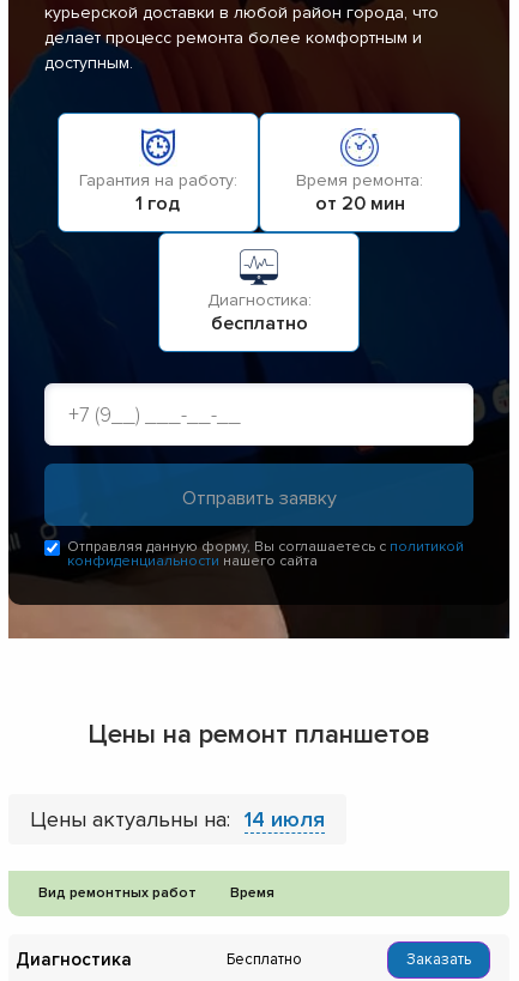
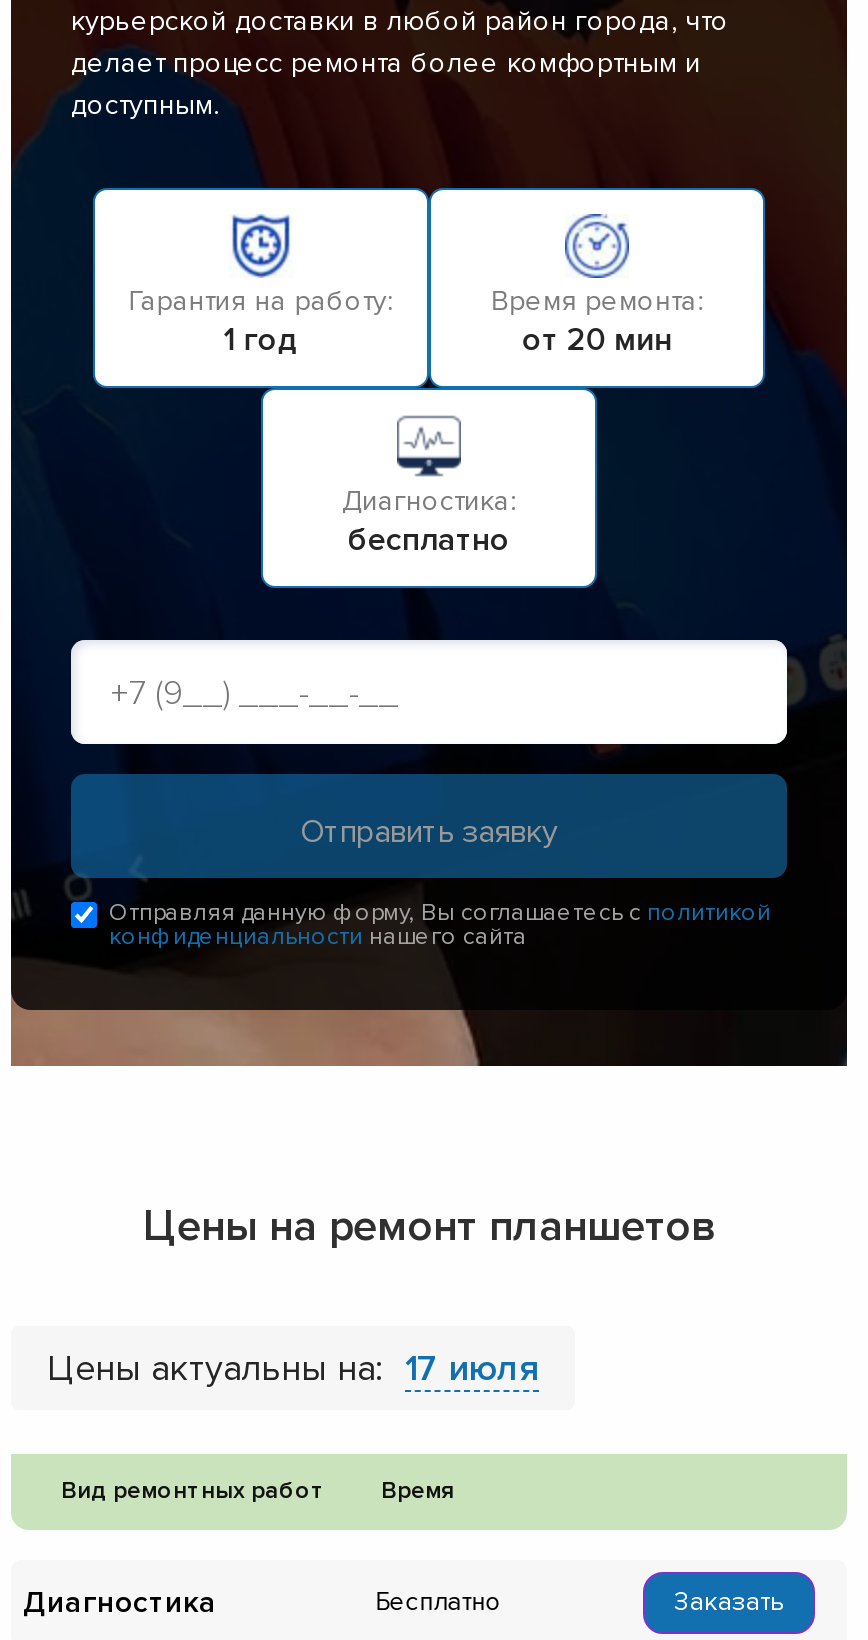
[30,806,325,833] Цены актуальны на: 14 июля -> [47,1347,539,1391] Цены актуальны на: 17 июля

